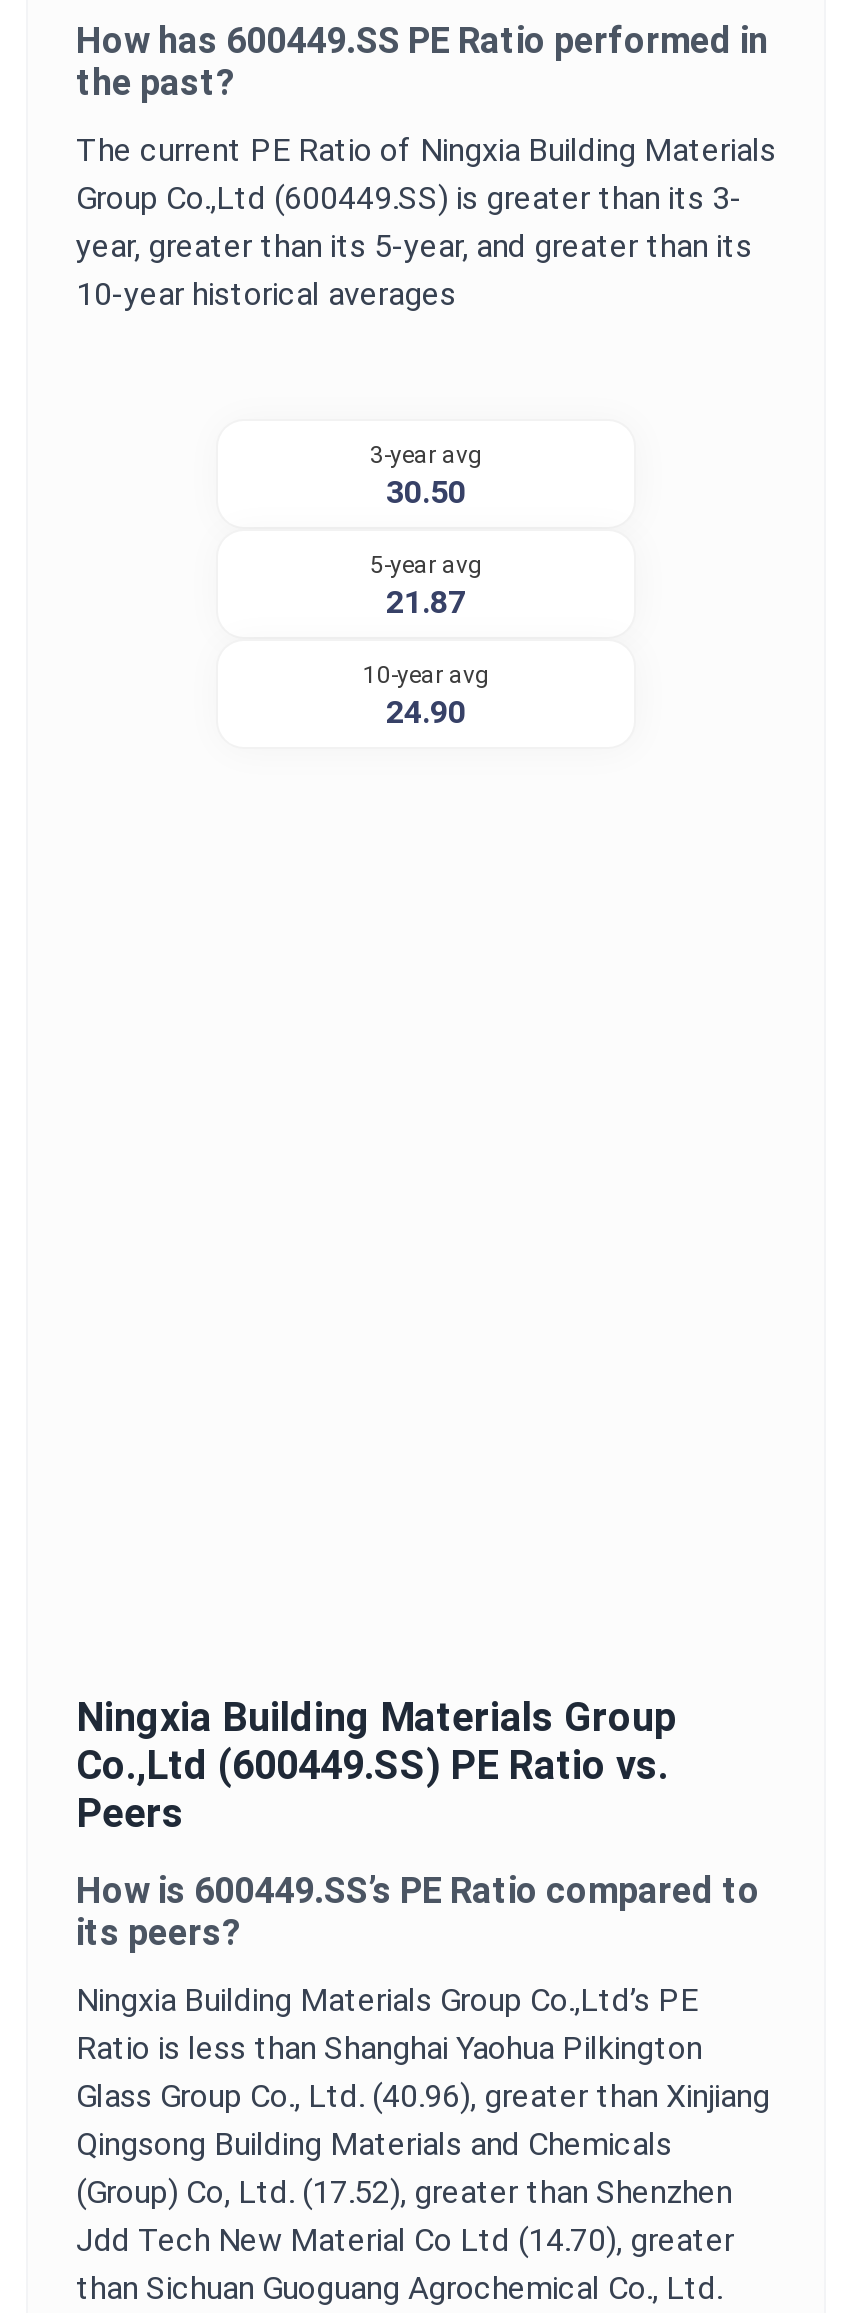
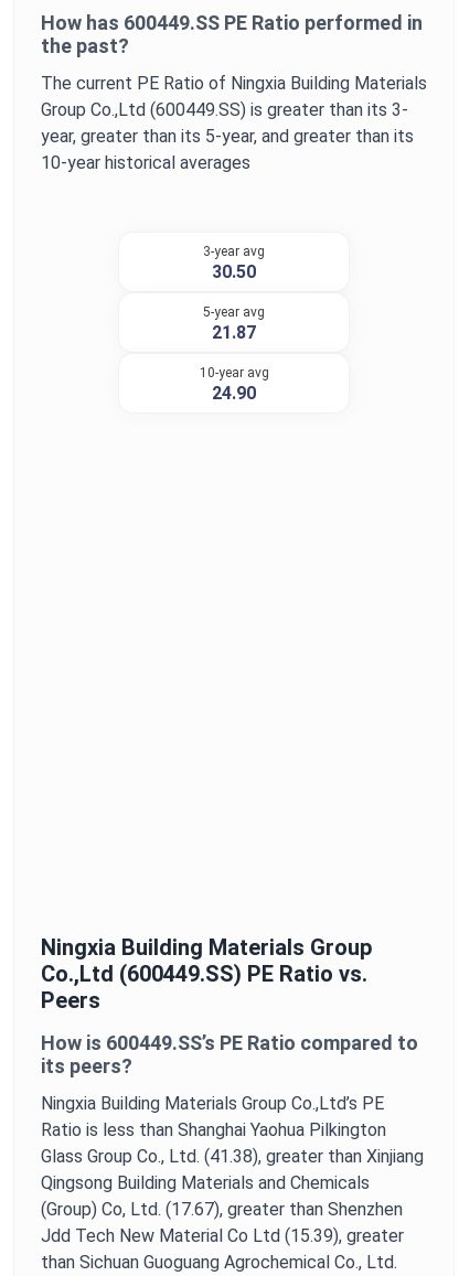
[76,2077,770,2115] Glass Group Co., Ltd. (40.96), greater than Xinjiang -> [41,1146,424,1167] Glass Group Co., Ltd. (41.38), greater than Xinjiang
[76,2173,732,2211] (Group) Co, Ltd. (17.52), greater than Shenzhen -> [41,1199,403,1220] (Group) Co, Ltd. (17.67), greater than Shenzhen
[76,2221,734,2259] Jdd Tech New Material Co Ltd (14.70), greater -> [41,1225,404,1246] Jdd Tech New Material Co Ltd (15.39), greater

